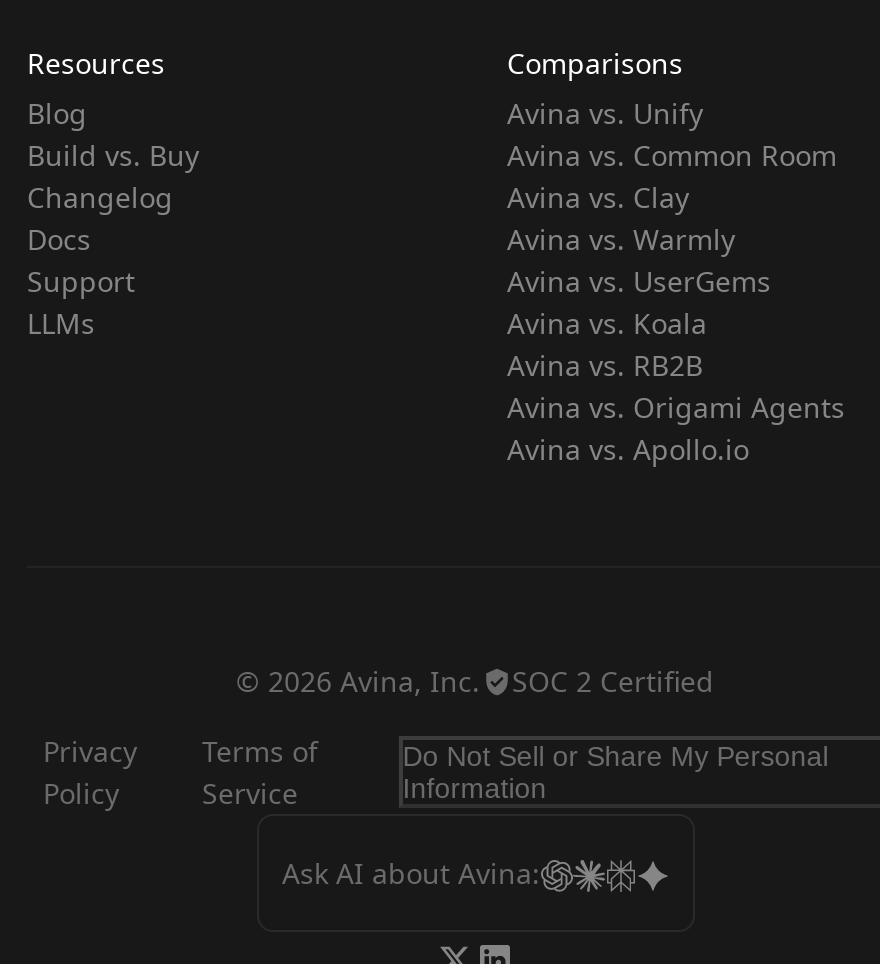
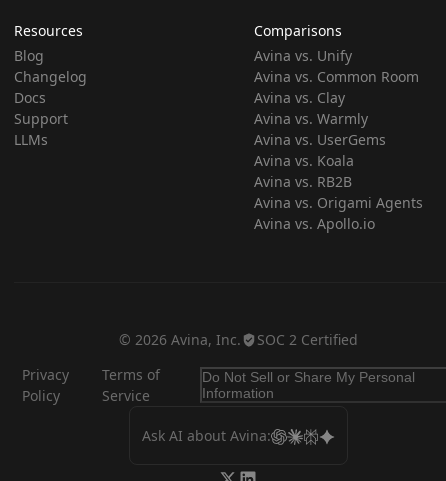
[27,136,199,174] Build vs. Buy -> none
moved [27,178,173,342] -> [14,67,87,149]: Changelog | Docs | Support | LLMs

